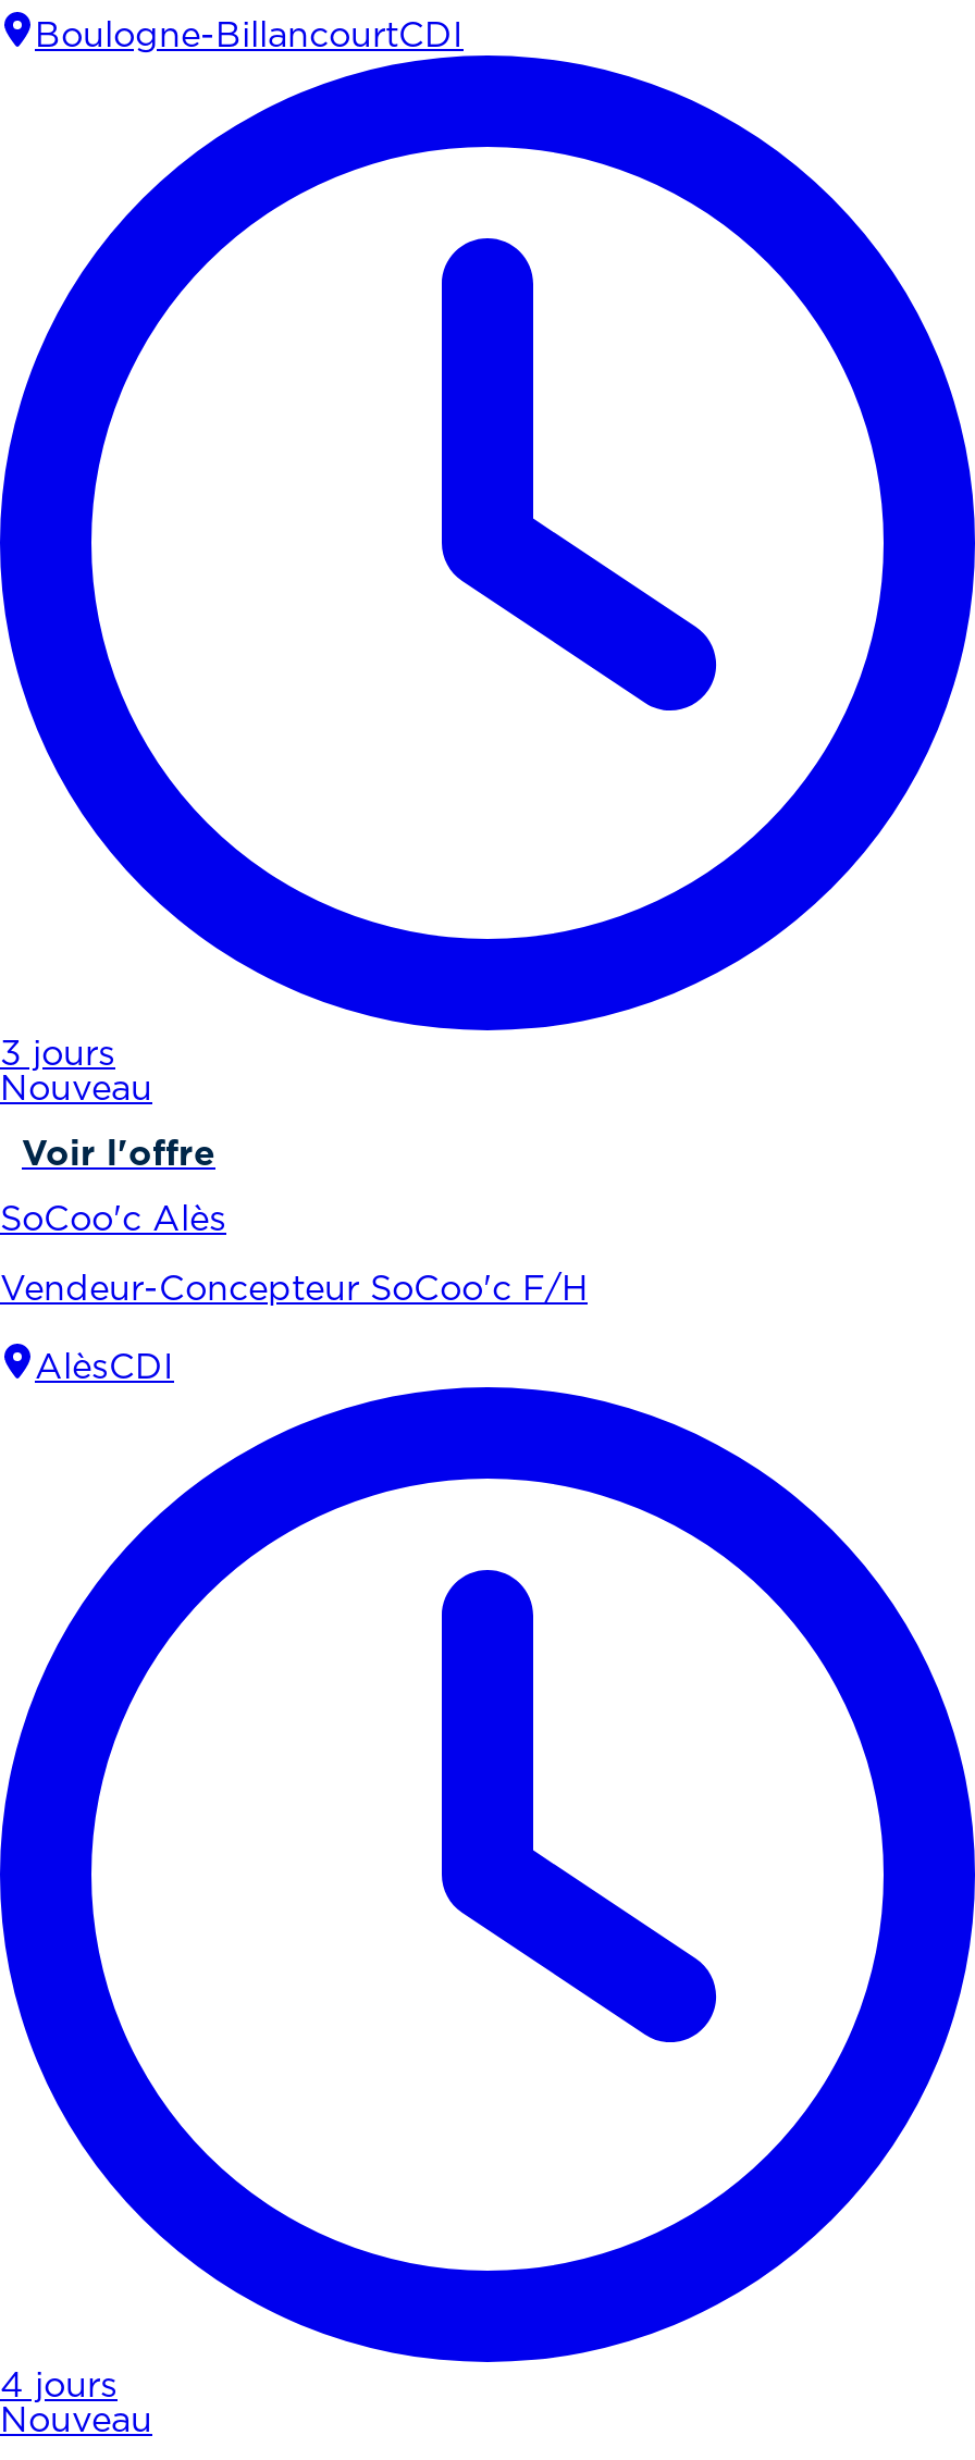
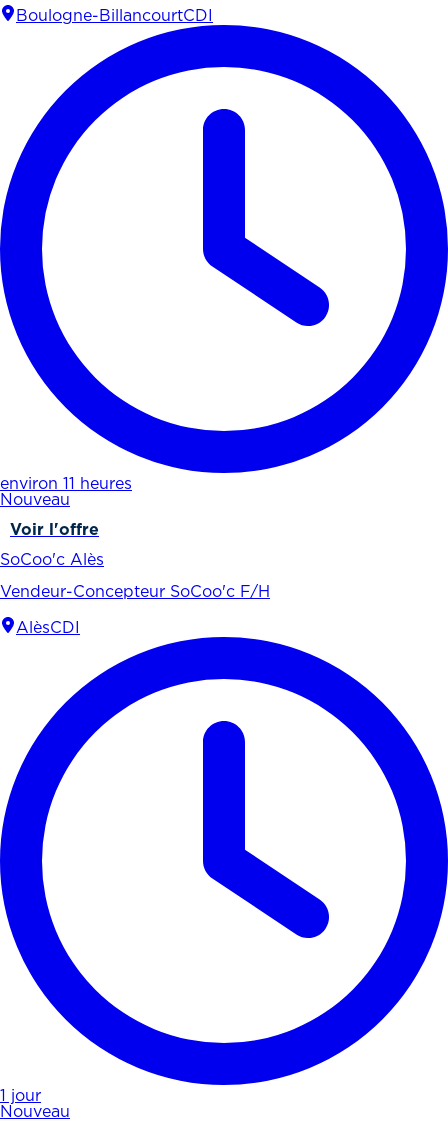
[0,1040,115,1073] 3 jours -> [0,477,132,492] environ 11 heures
[0,2372,118,2405] 4 jours -> [0,1089,41,1104] 1 jour

